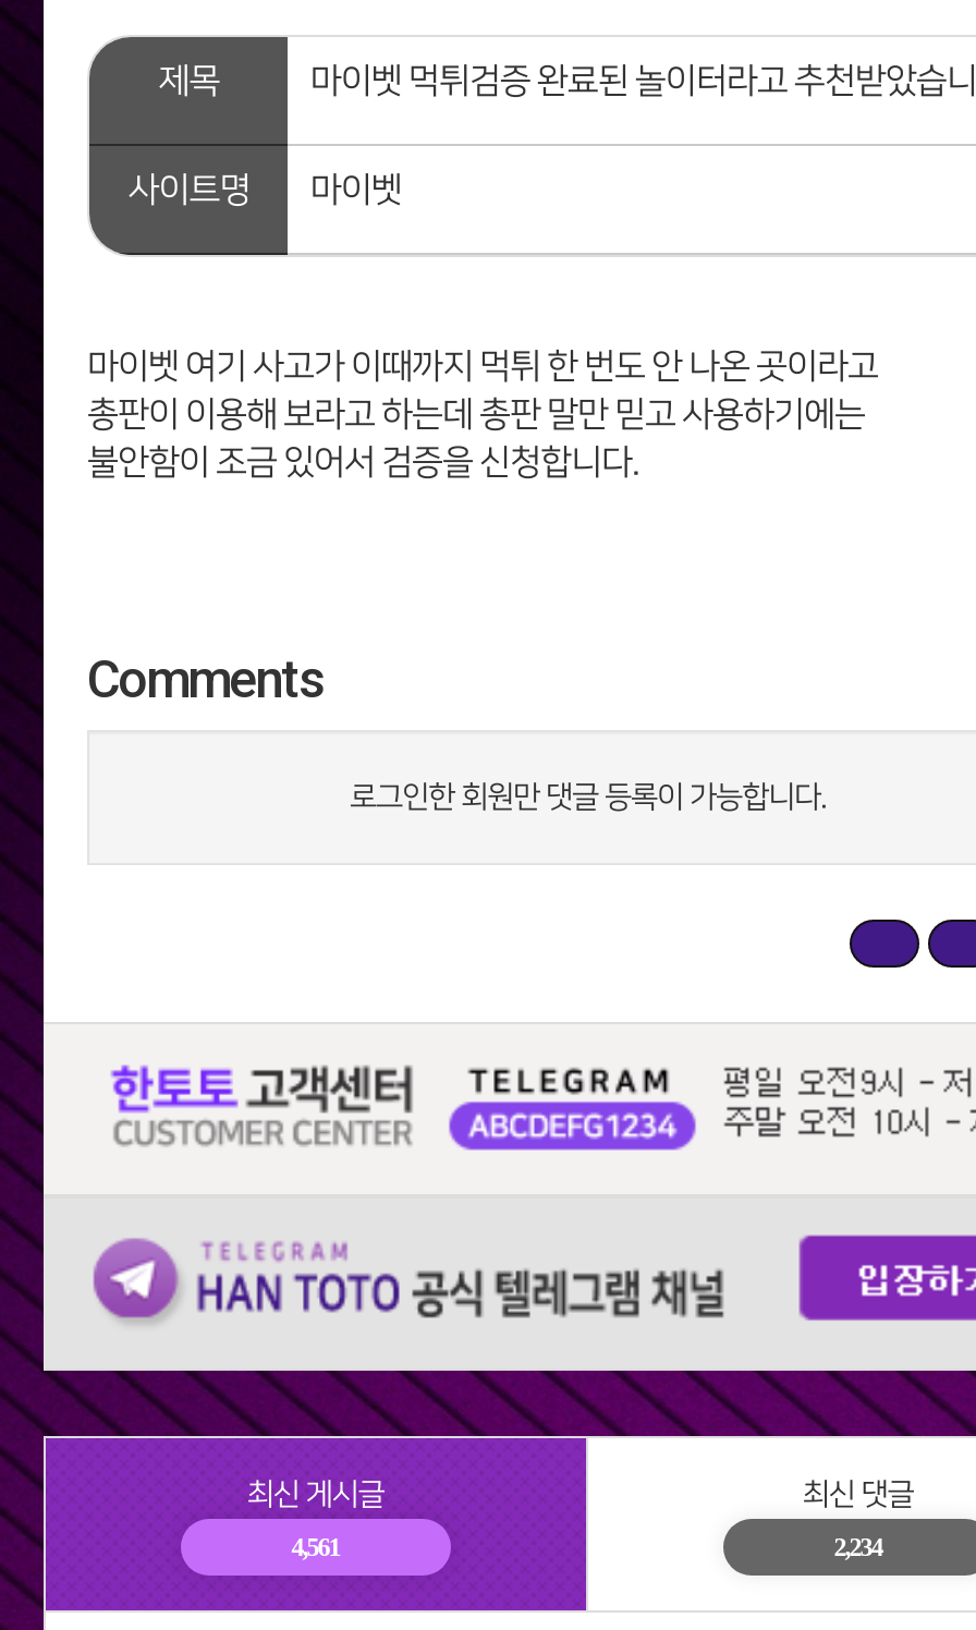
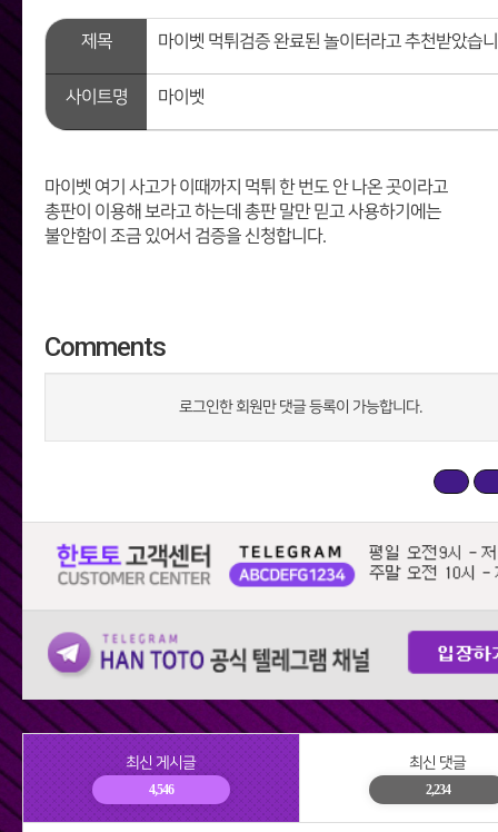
[291,1532,339,1562] 4,561 -> [149,782,173,798] 4,546

